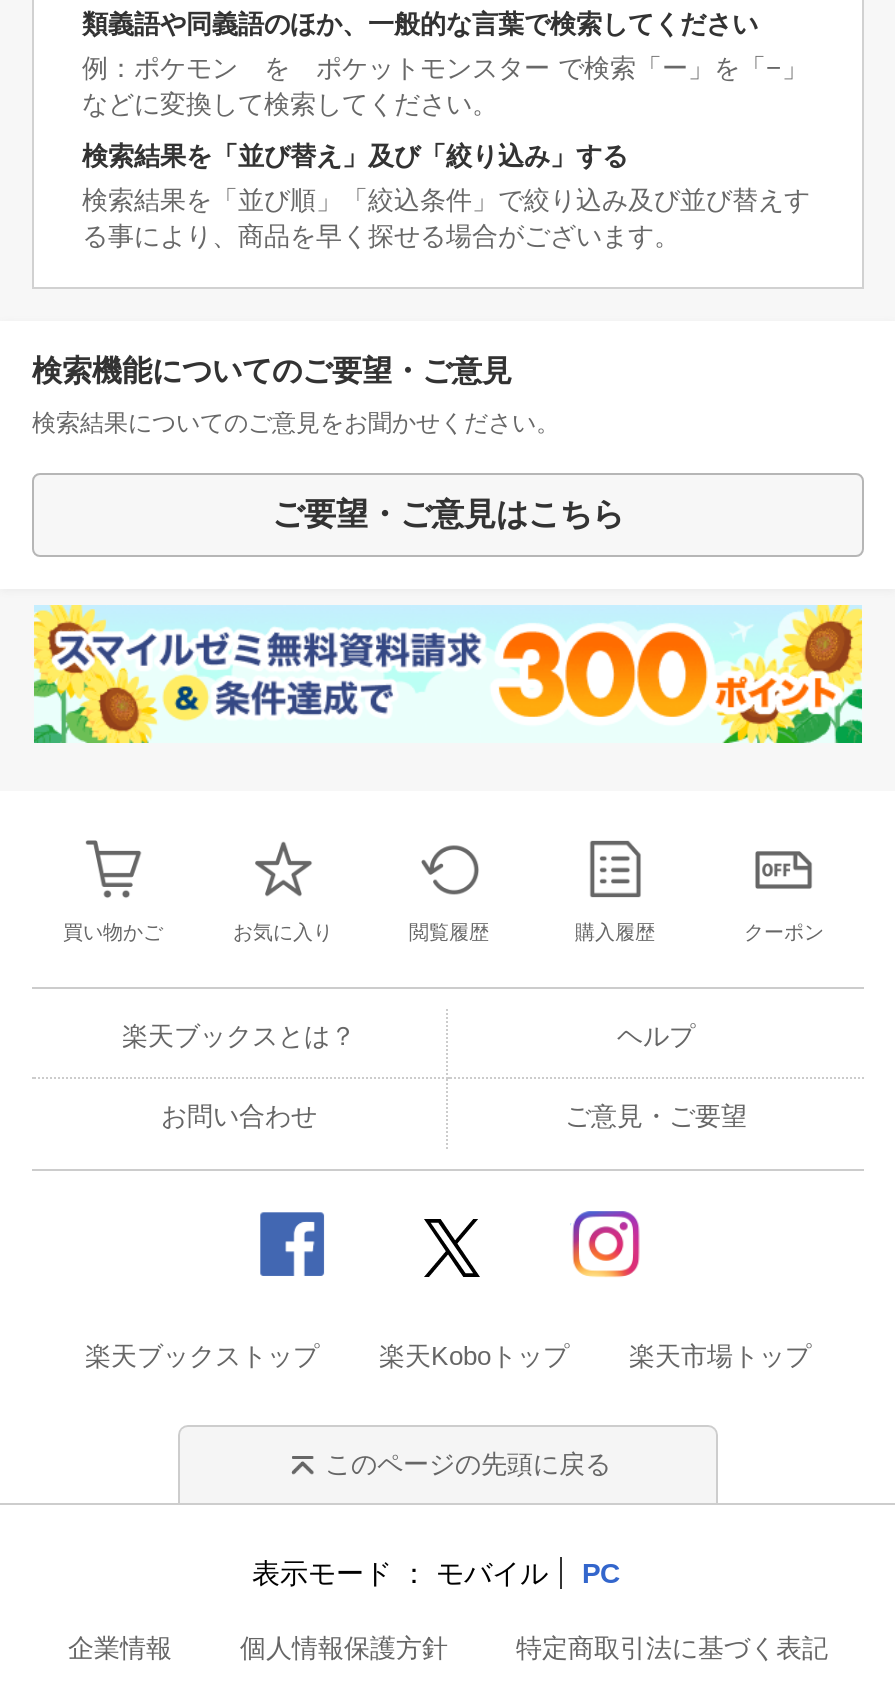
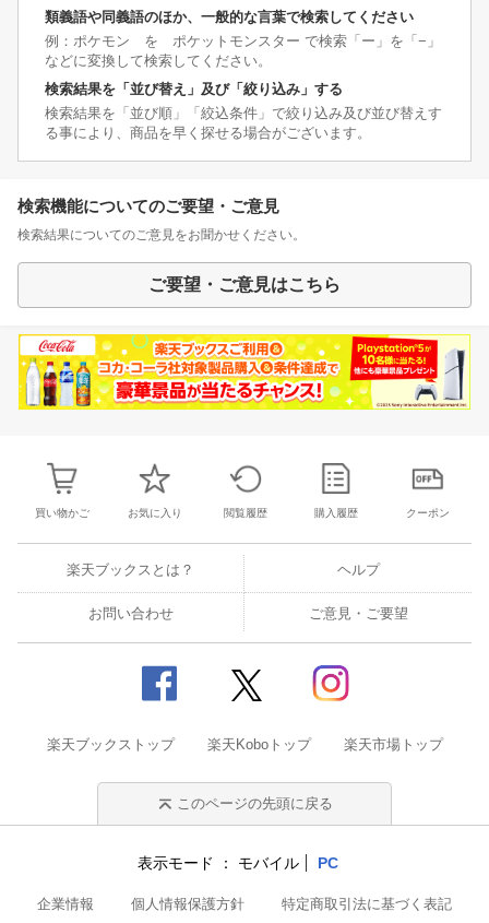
[32,603,864,745] [image] -> [17,333,472,411] [image]

